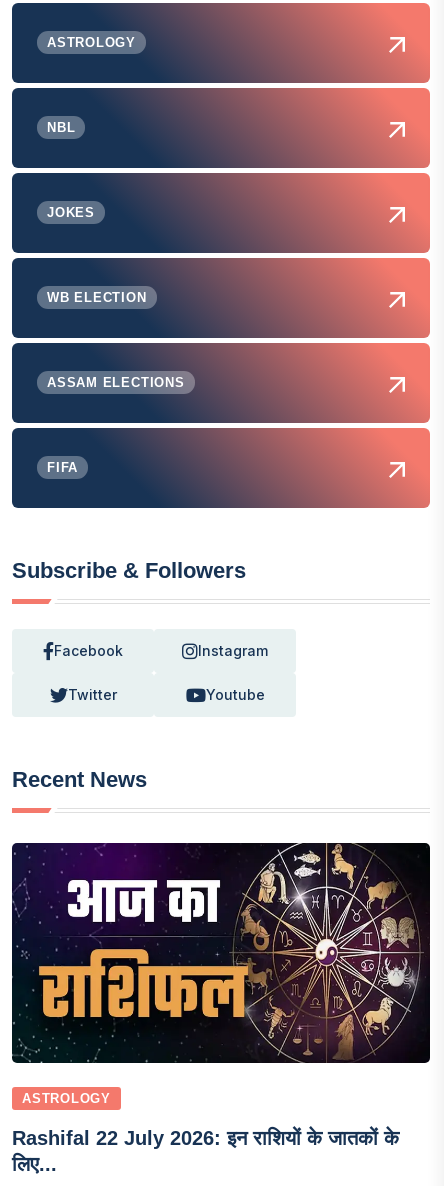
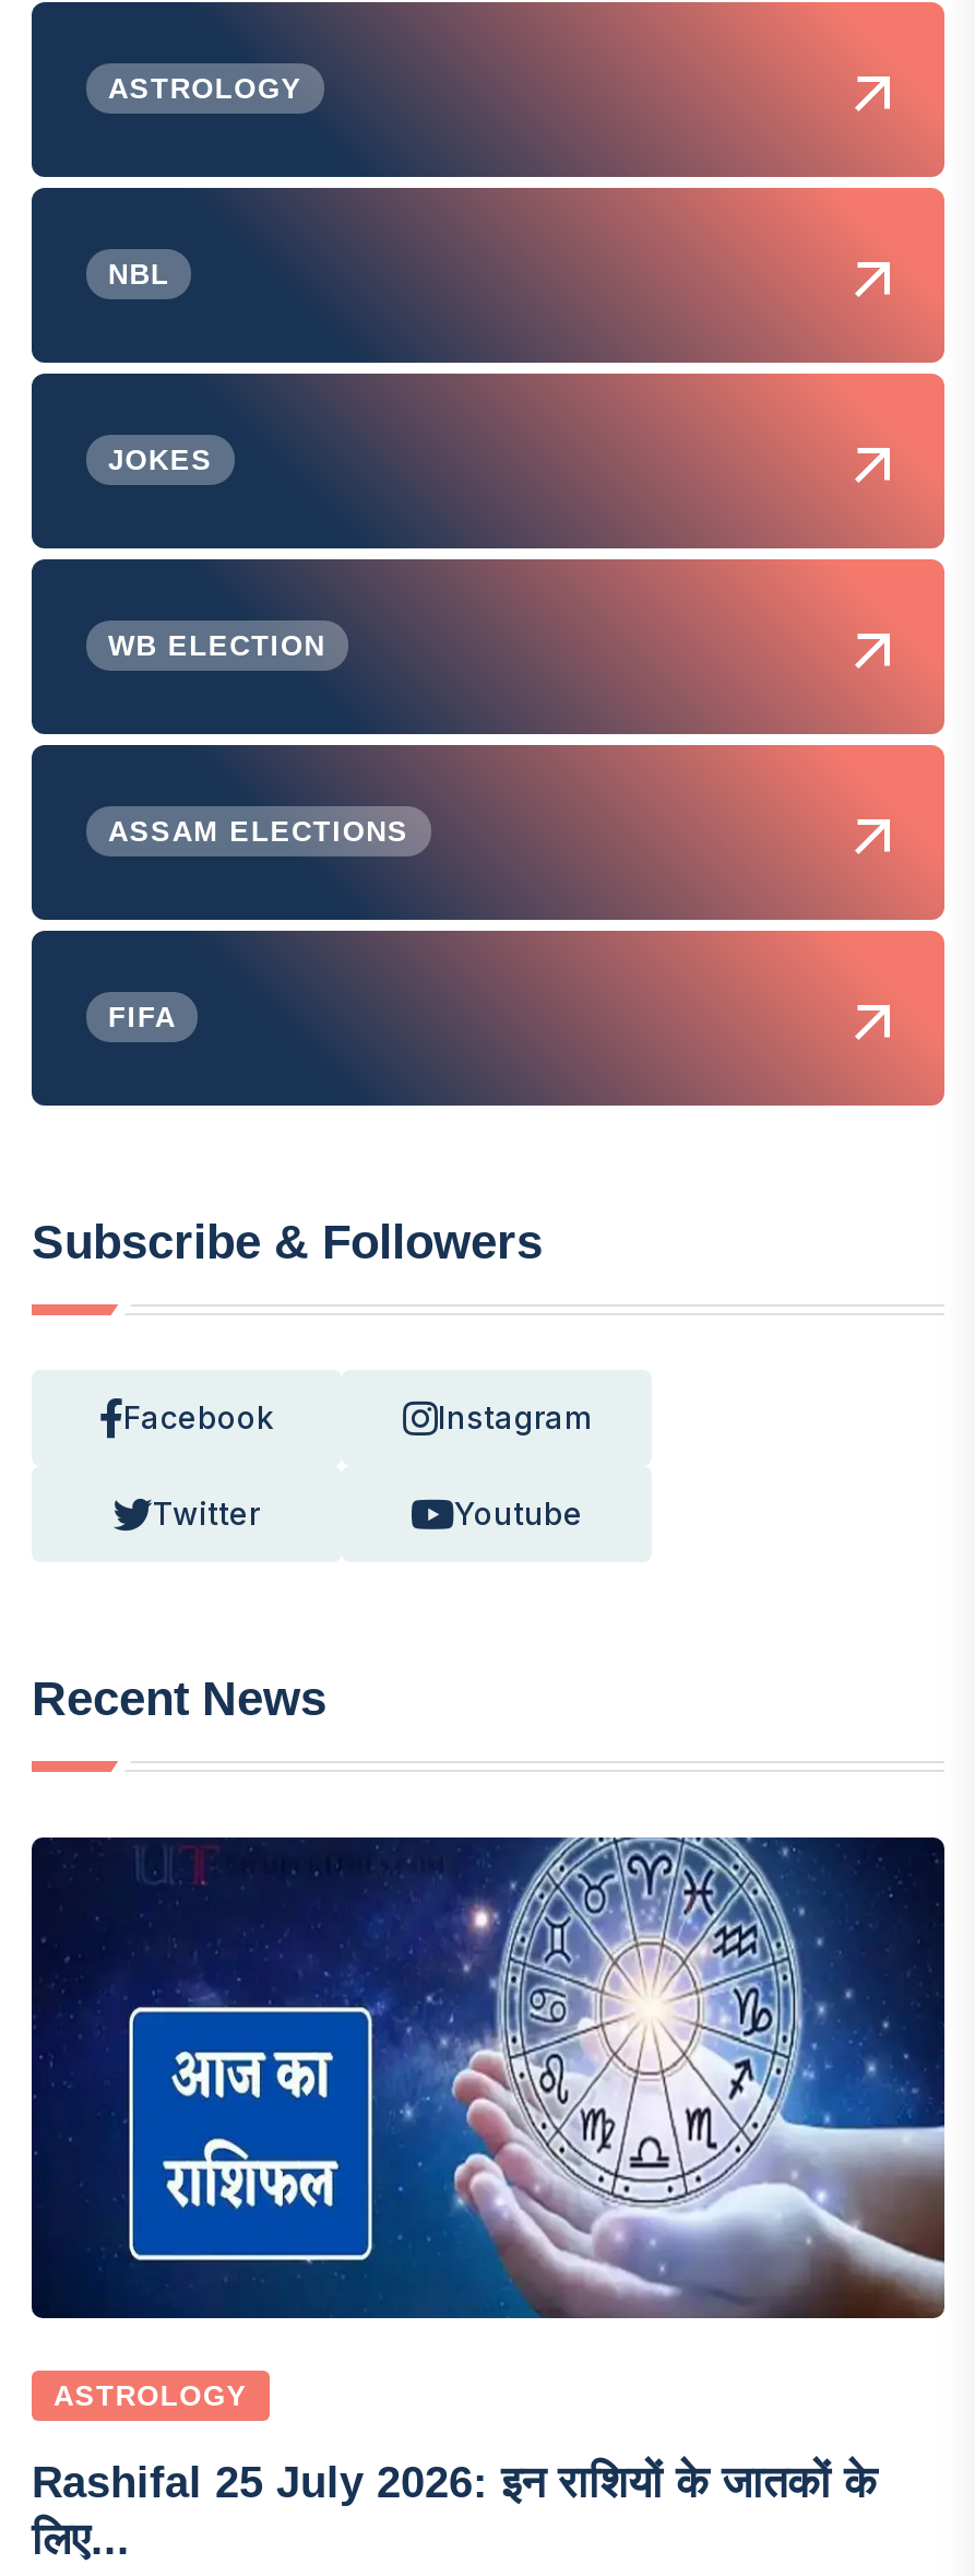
[12,842,431,1064] [image] -> [34,1835,947,2320] [image]
[12,1127,399,1149] Rashifal 22 July 2026: इन राशियों के जातकों के -> [32,2458,877,2506] Rashifal 25 July 2026: इन राशियों के जातकों के

